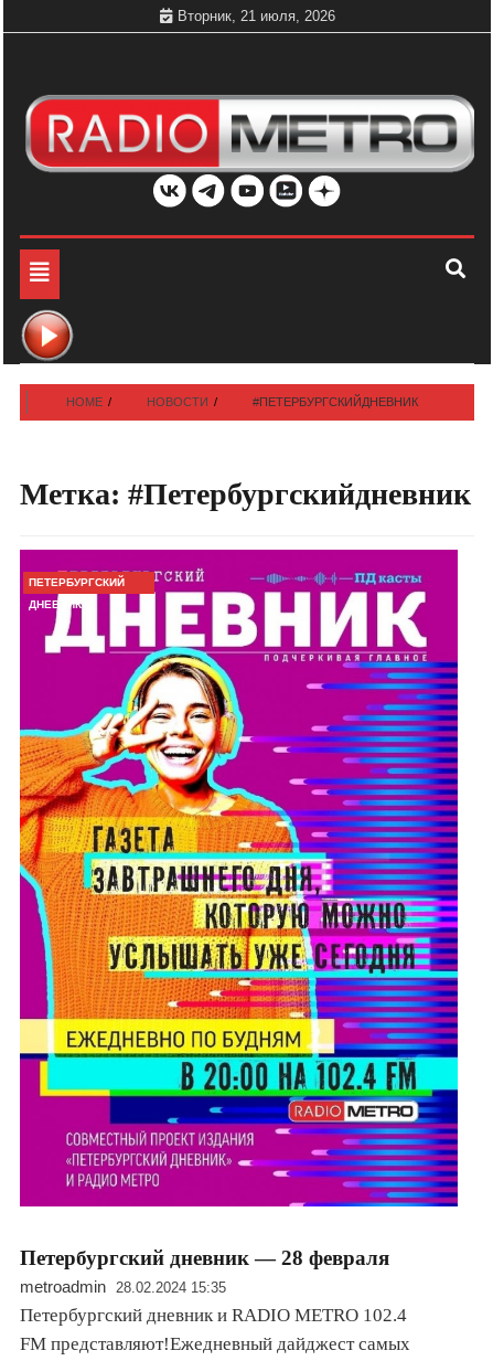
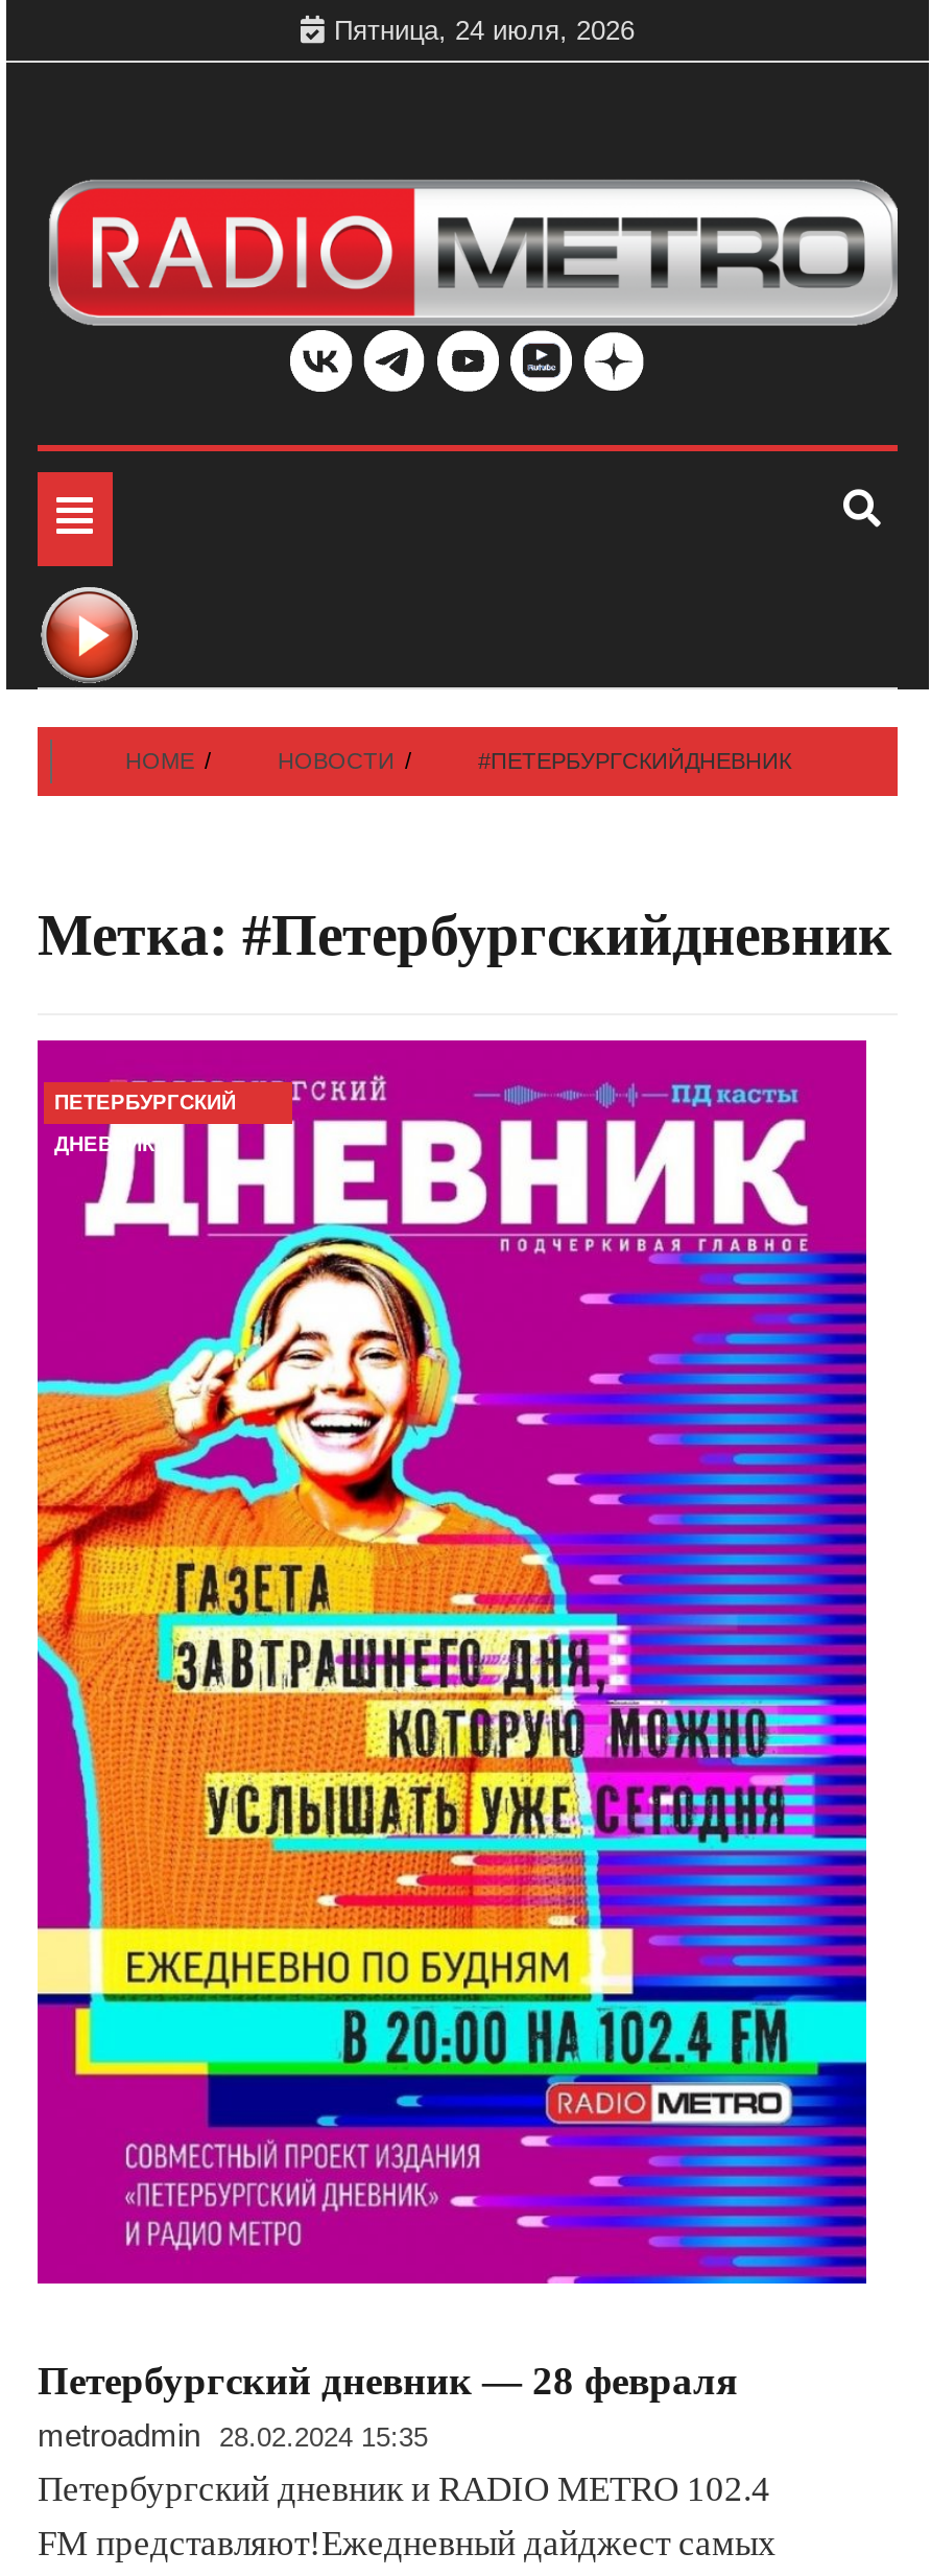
[177,8,335,24] Вторник, 21 июля, 2026 -> [334,15,635,46] Пятница, 24 июля, 2026

